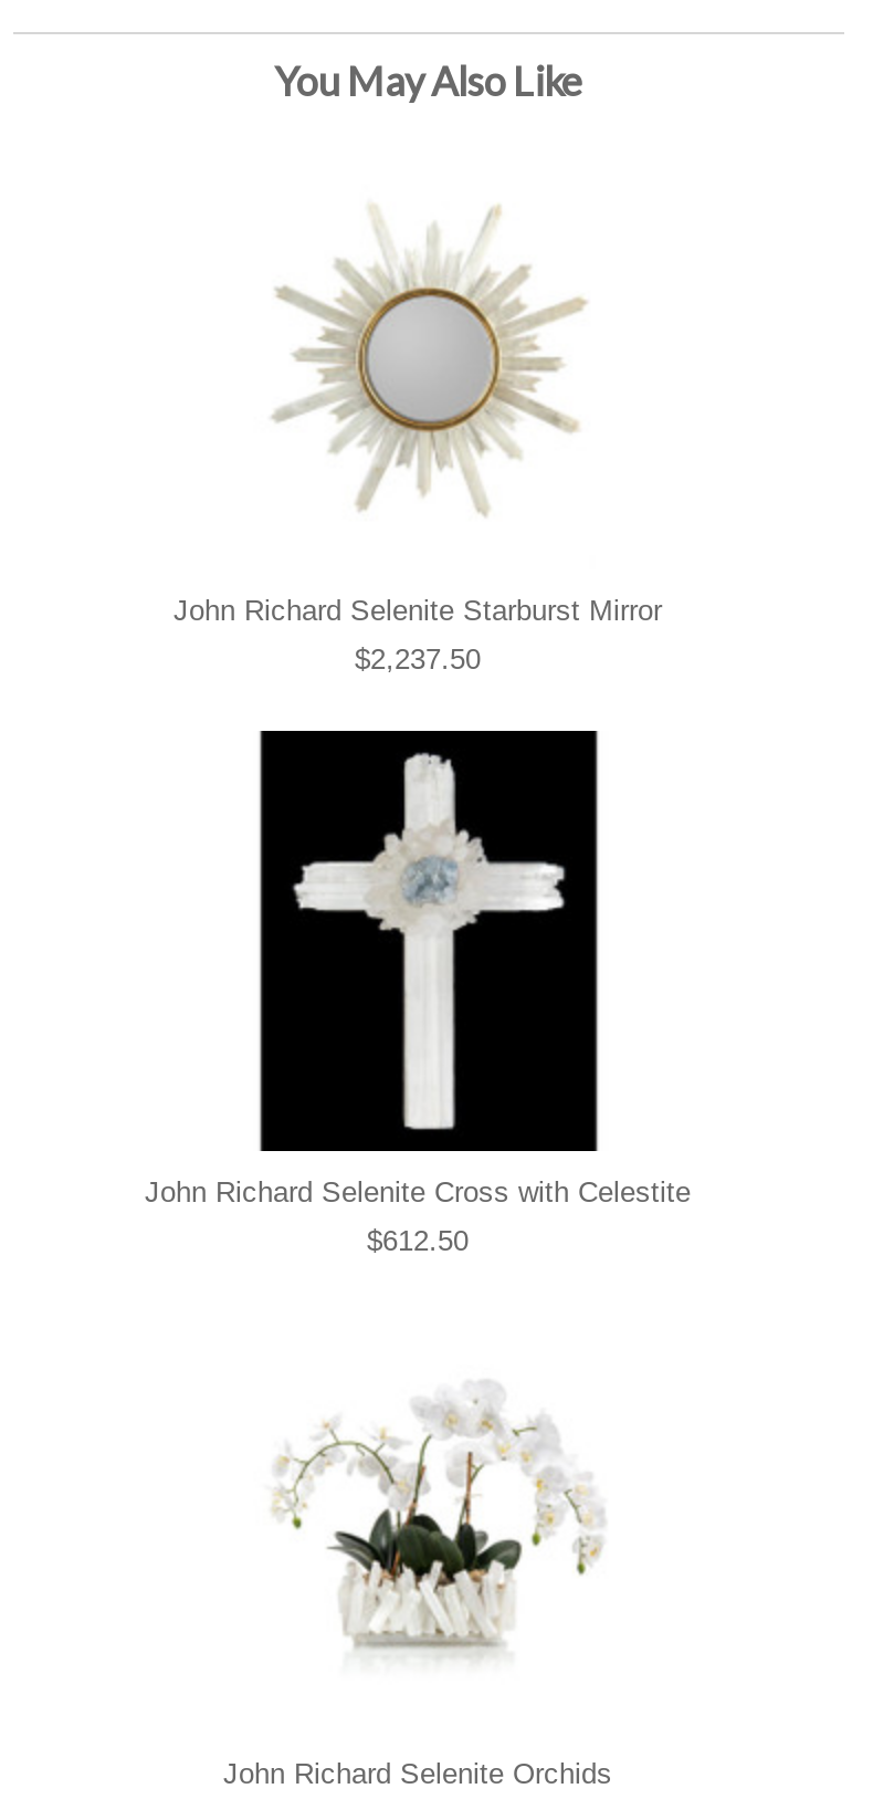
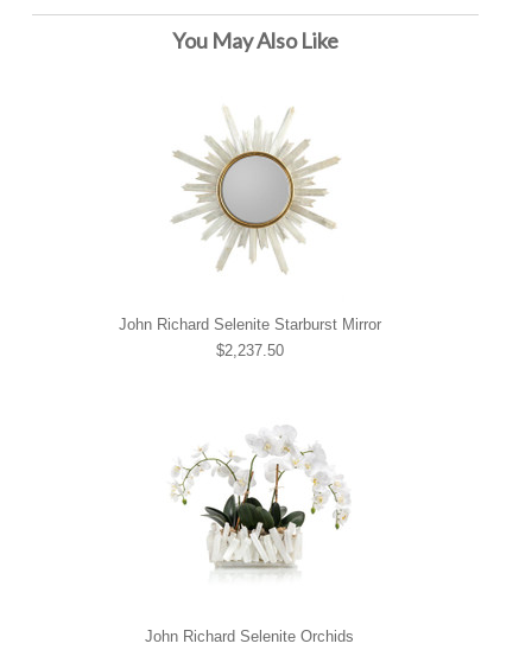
[145,729,691,1258] [image] | John Richard Selenite Cross with Celestite | $612.50 -> none

